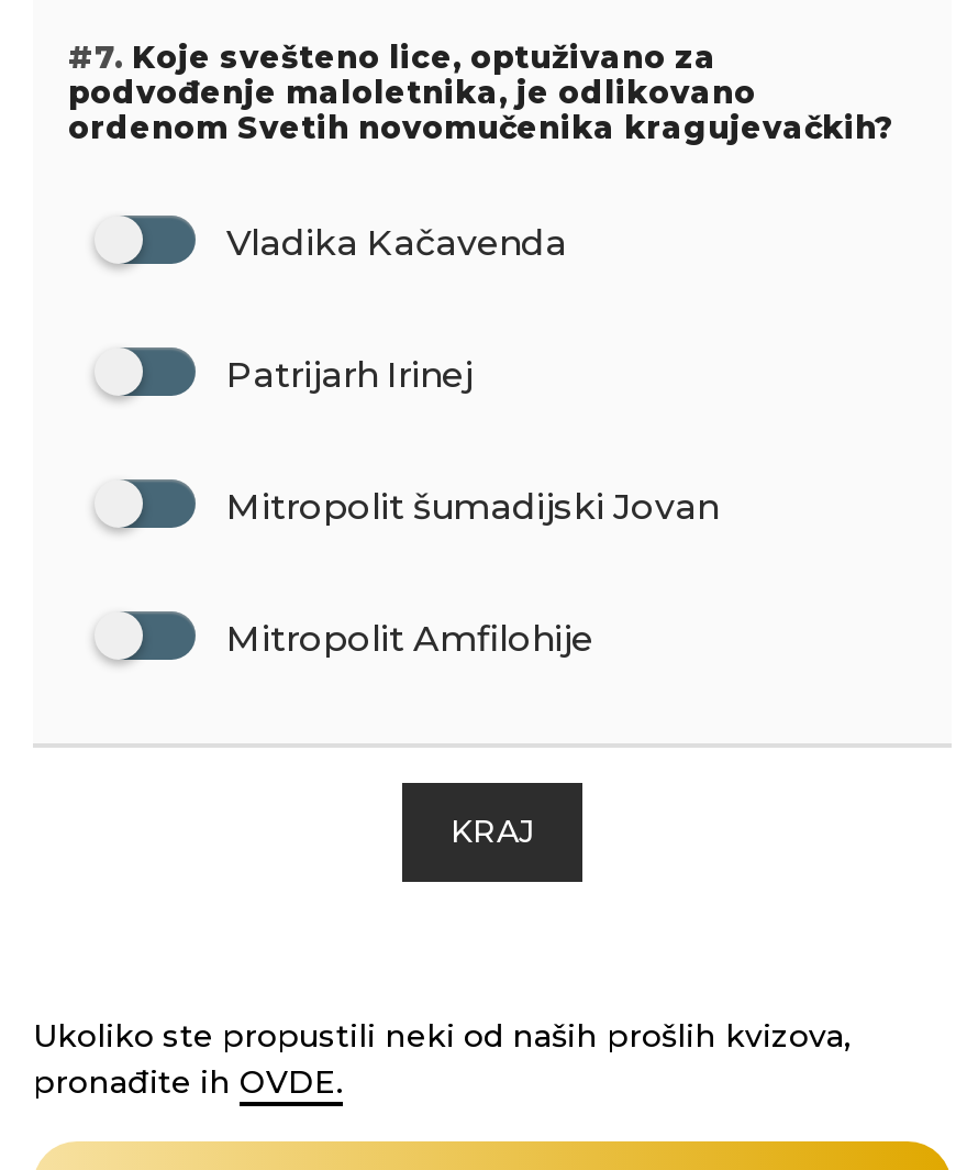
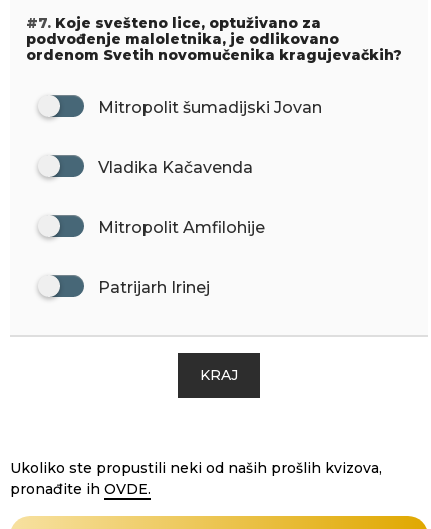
moved [226,222,567,264] -> [98,158,253,177]: Vladika Kačavenda
moved [226,354,473,396] -> [98,278,210,297]: Patrijarh Irinej
moved [226,486,719,528] -> [98,98,322,117]: Mitropolit šumadijski Jovan
moved [226,618,593,660] -> [98,218,265,237]: Mitropolit Amfilohije

